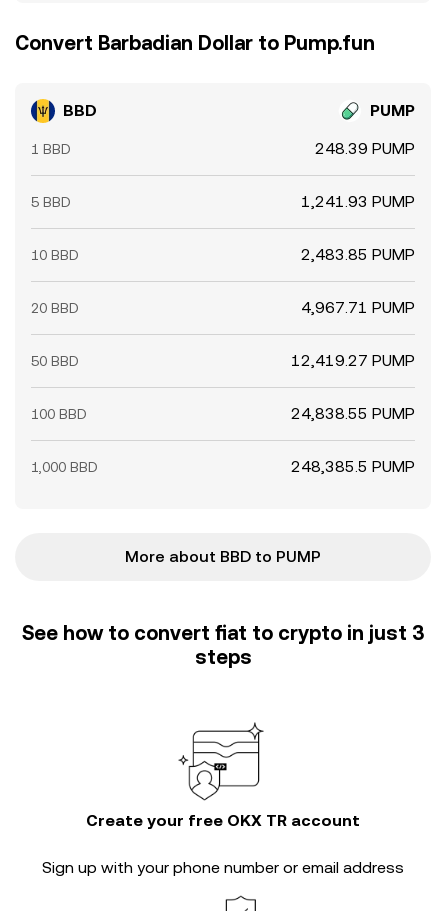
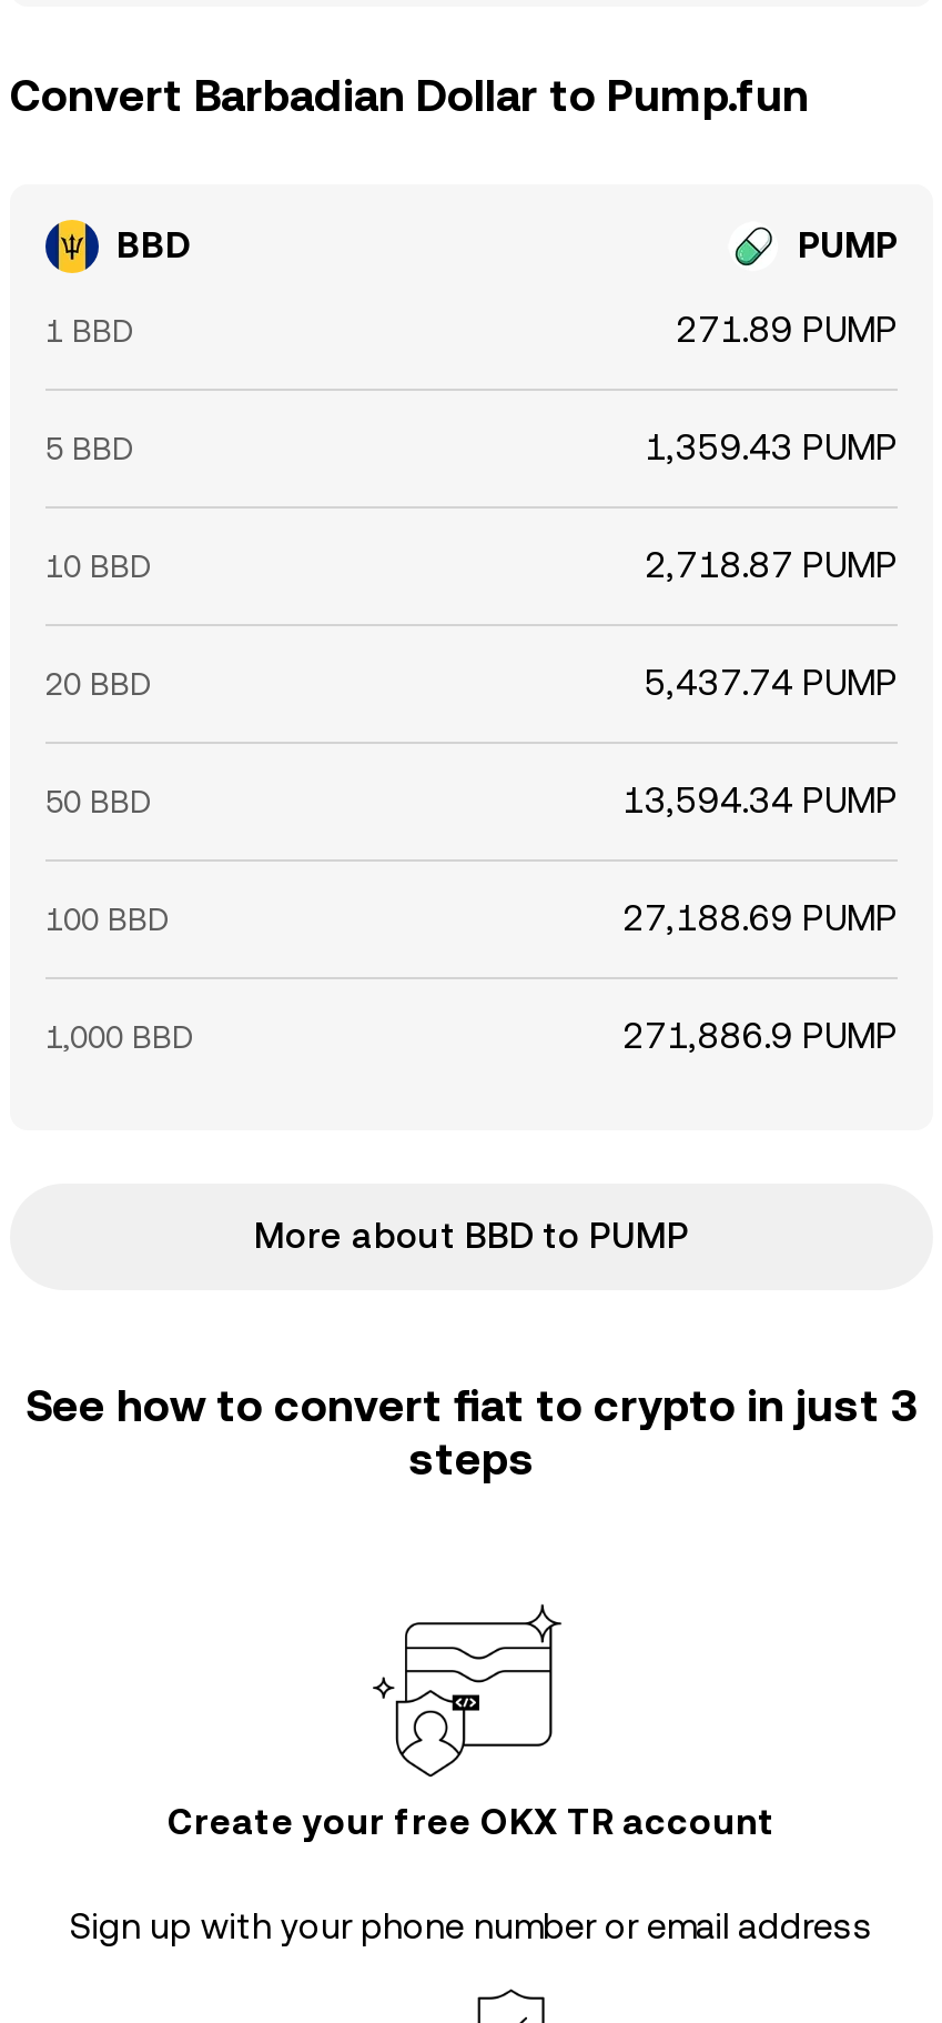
[315,139,415,158] 248.39 PUMP -> [676,309,898,351] 271.89 PUMP
[301,192,415,211] 1,241.93 PUMP -> [645,426,898,469] 1,359.43 PUMP
[301,245,415,264] 2,483.85 PUMP -> [645,544,898,586] 2,718.87 PUMP
[301,298,415,317] 4,967.71 PUMP -> [645,662,898,704] 5,437.74 PUMP
[291,351,415,370] 12,419.27 PUMP -> [622,779,898,822] 13,594.34 PUMP
[291,404,415,423] 24,838.55 PUMP -> [622,897,898,939] 27,188.69 PUMP
[291,457,415,476] 248,385.5 PUMP -> [622,1015,898,1057] 271,886.9 PUMP

